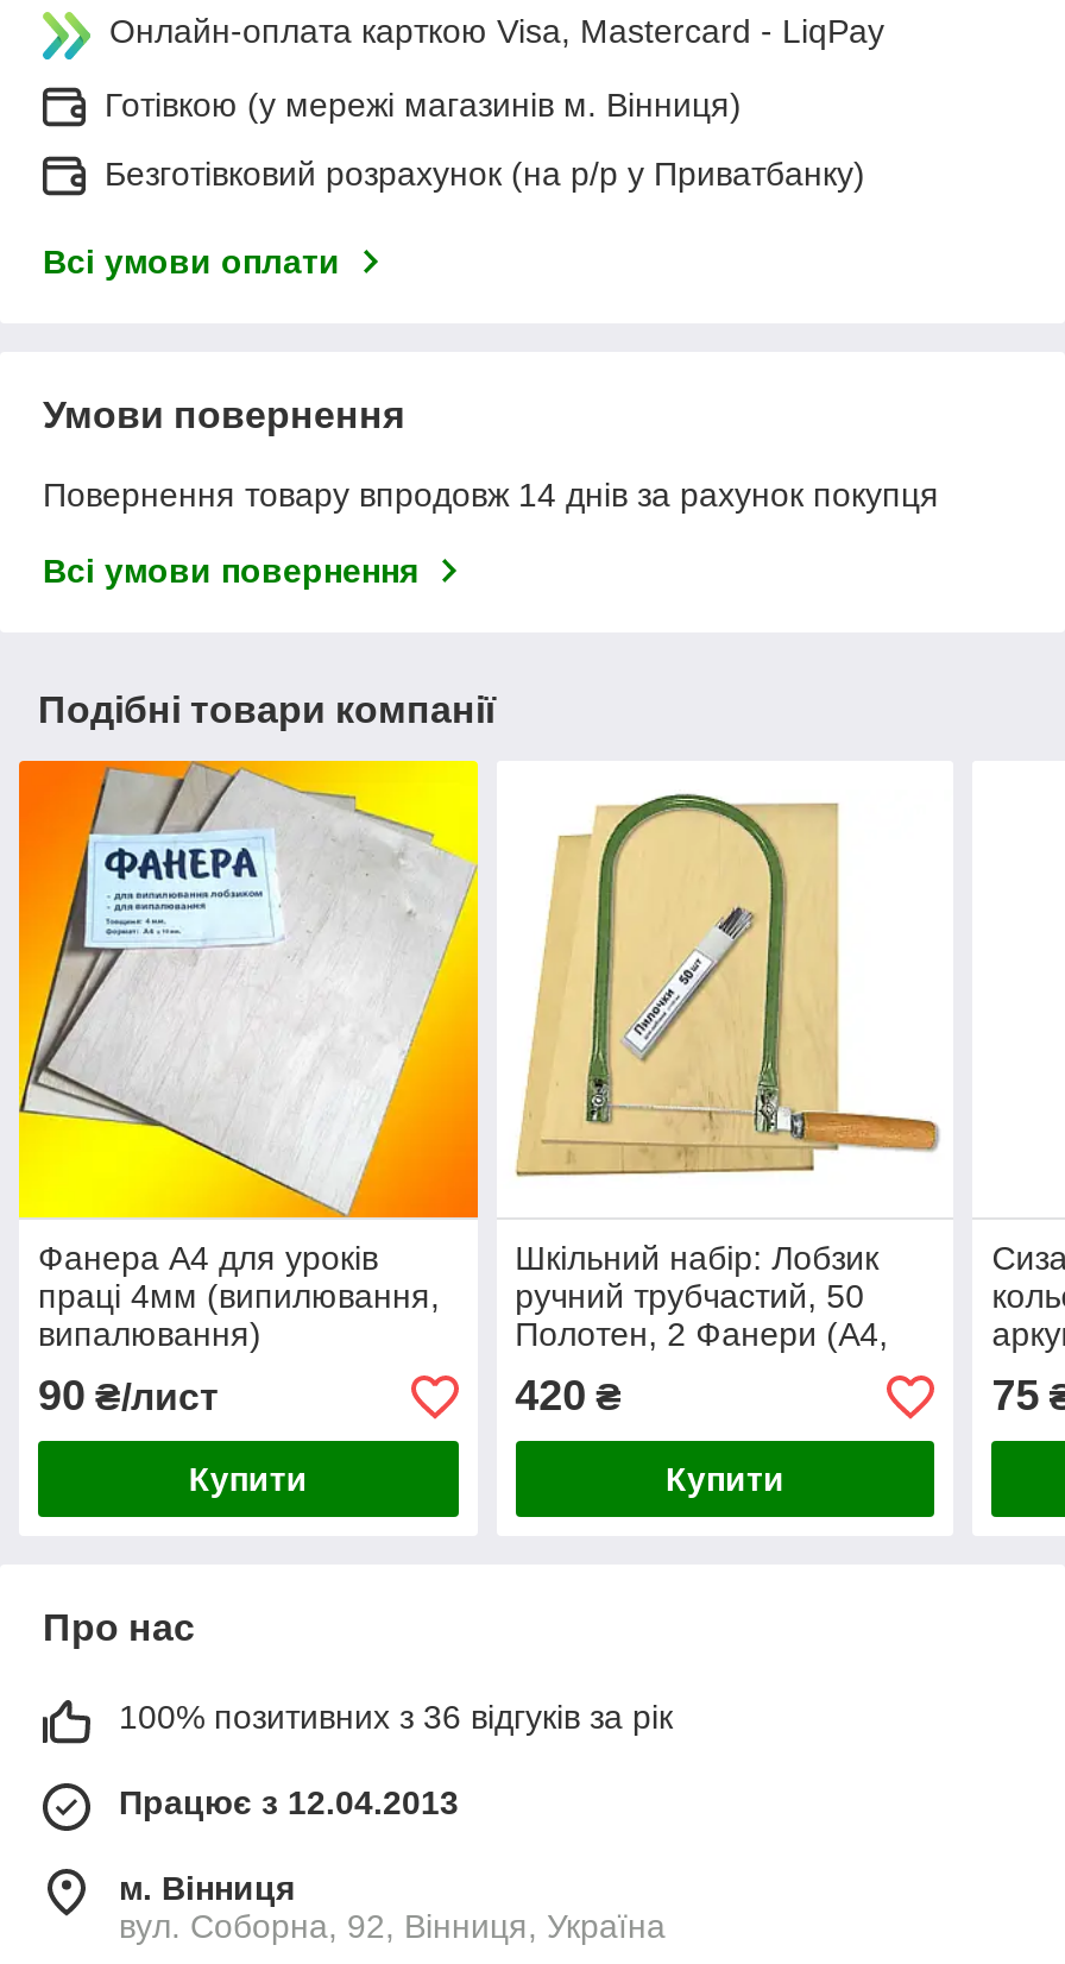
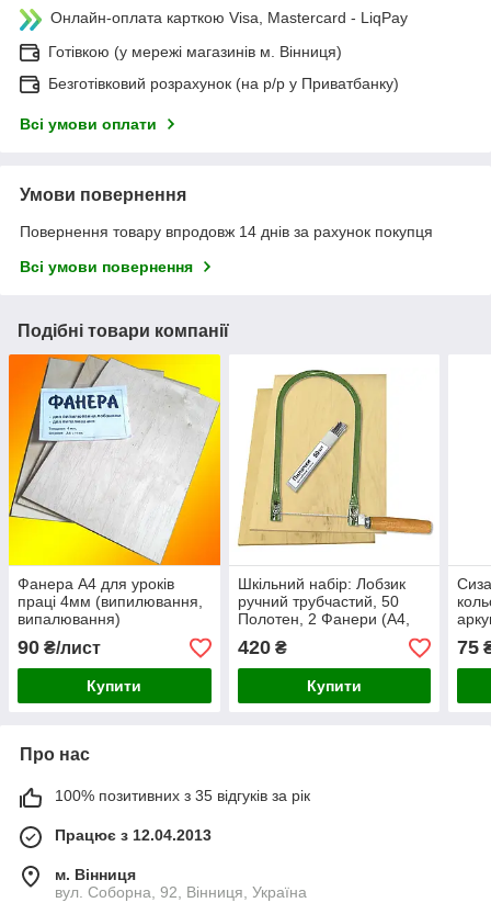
[119,1698,673,1736] 100% позитивних з 36 відгуків за рік -> [55,787,310,804] 100% позитивних з 35 відгуків за рік

